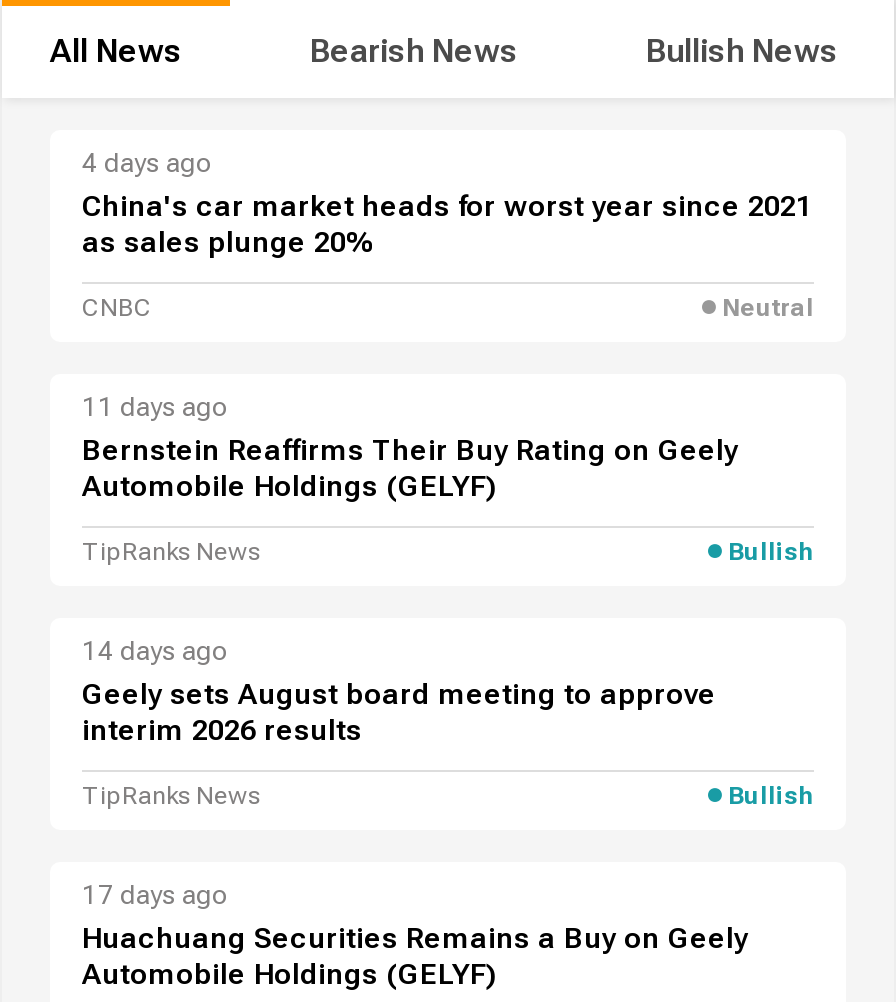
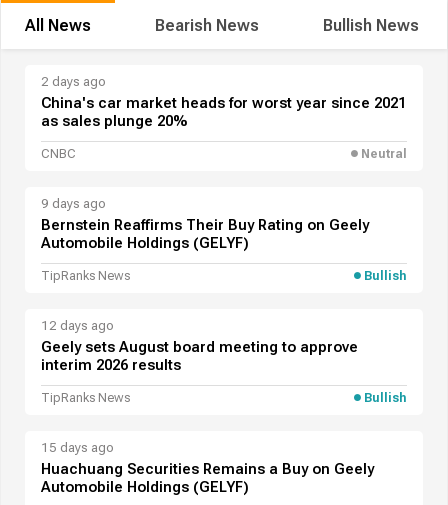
[82,149,212,179] 4 days ago -> [41,74,106,89] 2 days ago
[82,393,228,423] 11 days ago -> [41,196,106,211] 9 days ago
[82,637,228,667] 14 days ago -> [41,318,114,333] 12 days ago
[82,881,228,911] 17 days ago -> [41,440,114,455] 15 days ago

